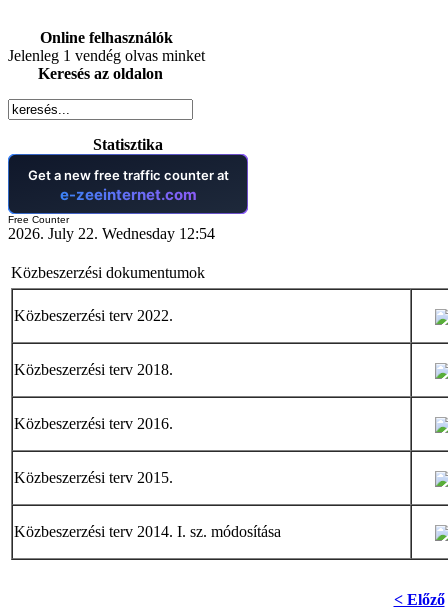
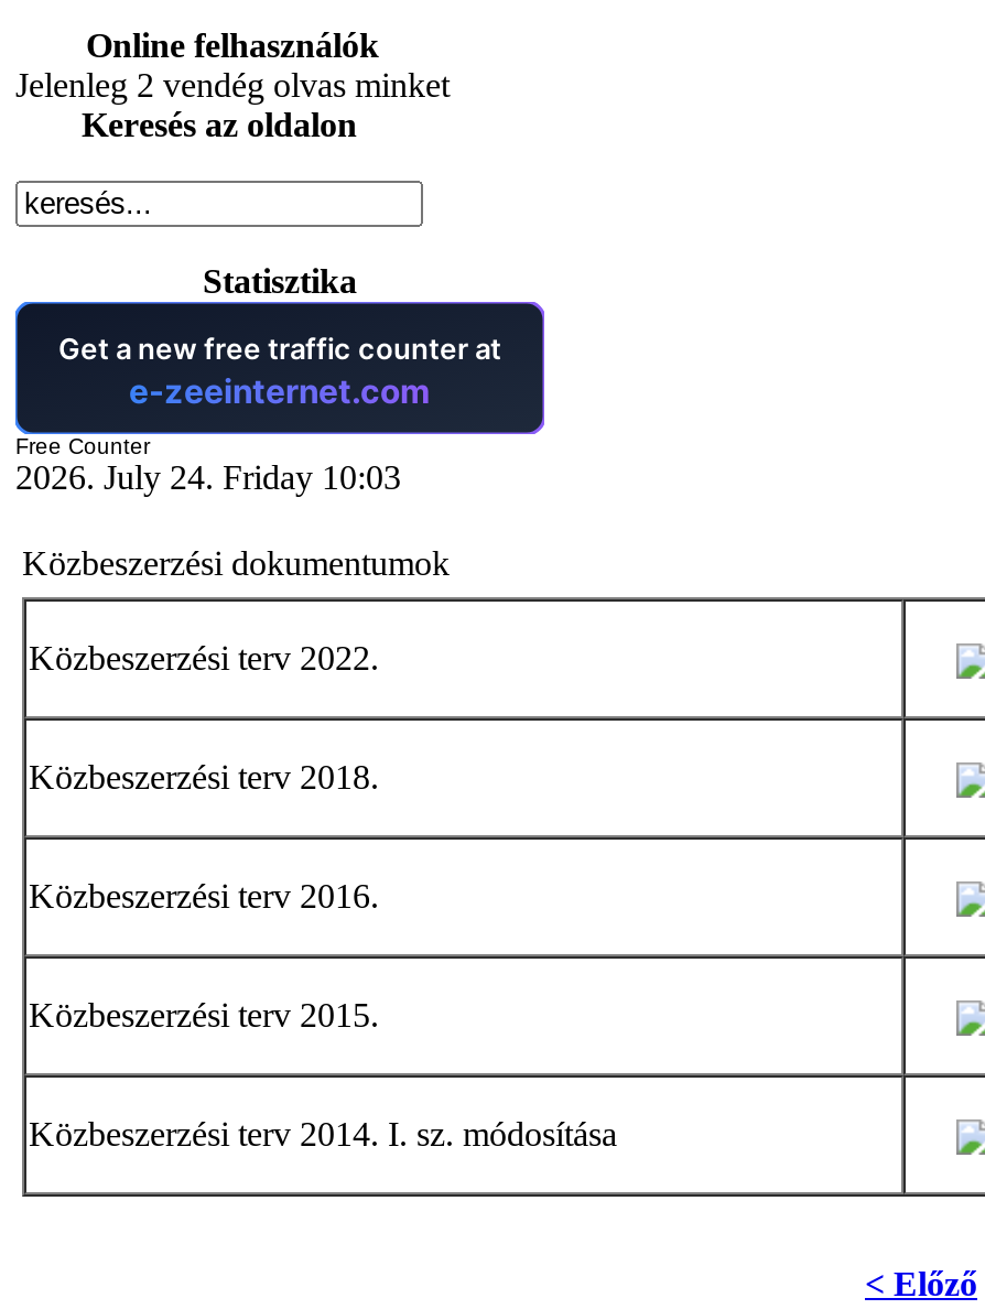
[8,47,205,64] Jelenleg 1 vendég olvas minket -> [15,66,450,104] Jelenleg 2 vendég olvas minket
[8,225,215,242] 2026. July 22. Wednesday 12:54 -> [15,458,401,496] 2026. July 24. Friday 10:03

